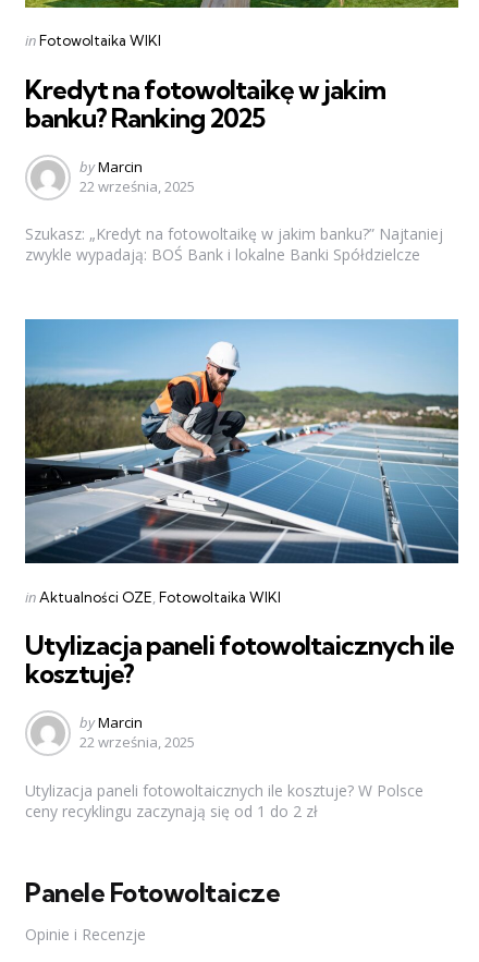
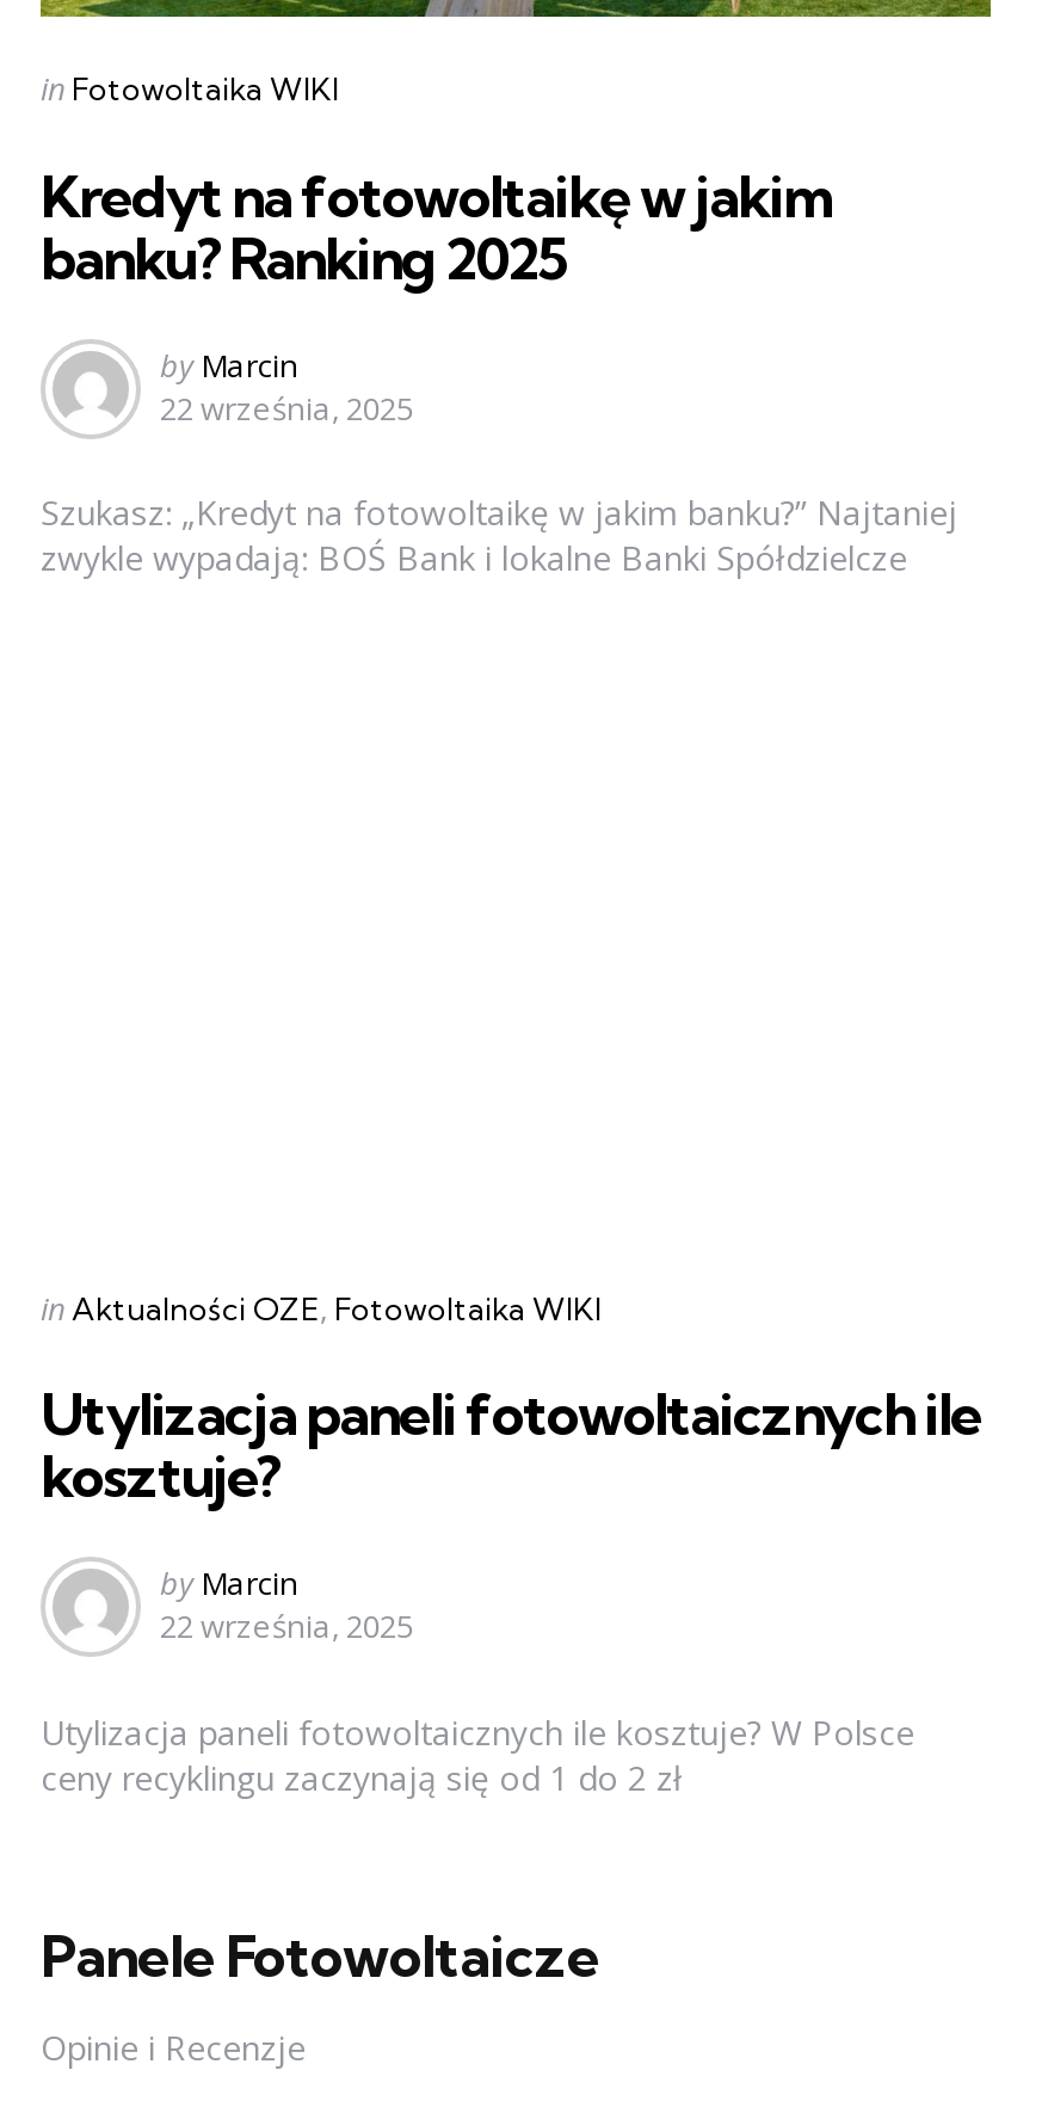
[24,318,459,564] [image] -> none

